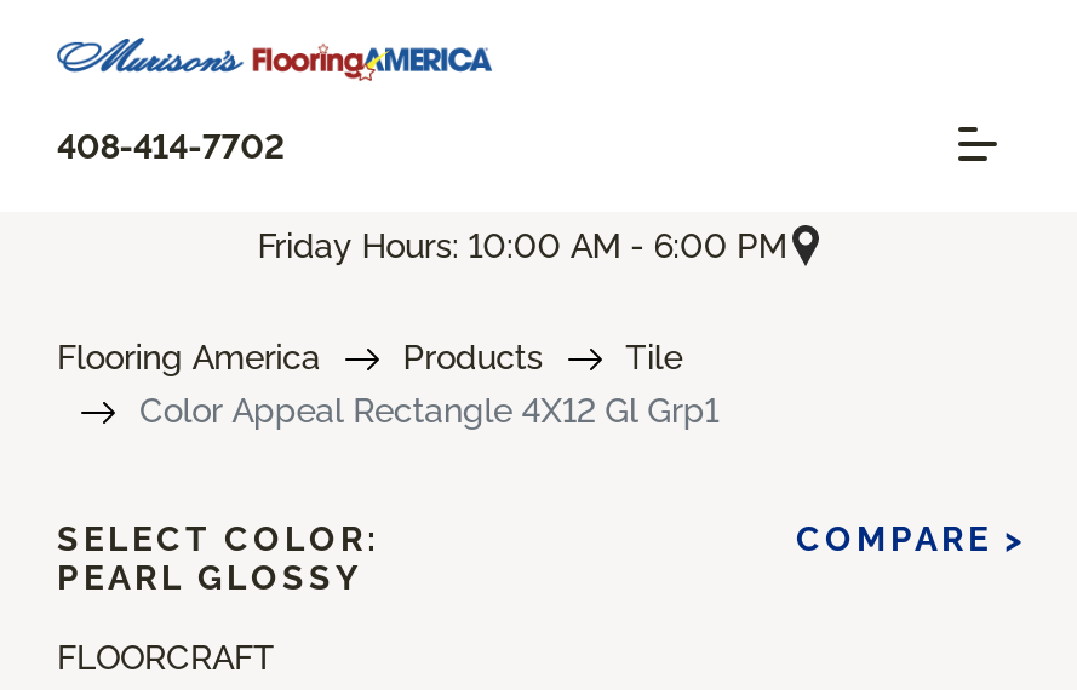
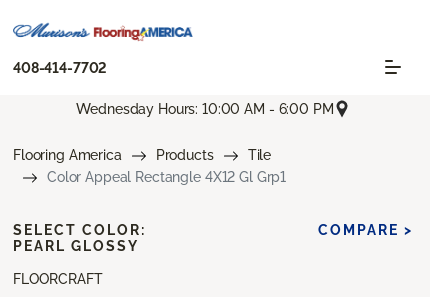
[257,225,787,264] Friday Hours: 10:00 AM - 6:00 PM -> [76,101,333,117] Wednesday Hours: 10:00 AM - 6:00 PM

